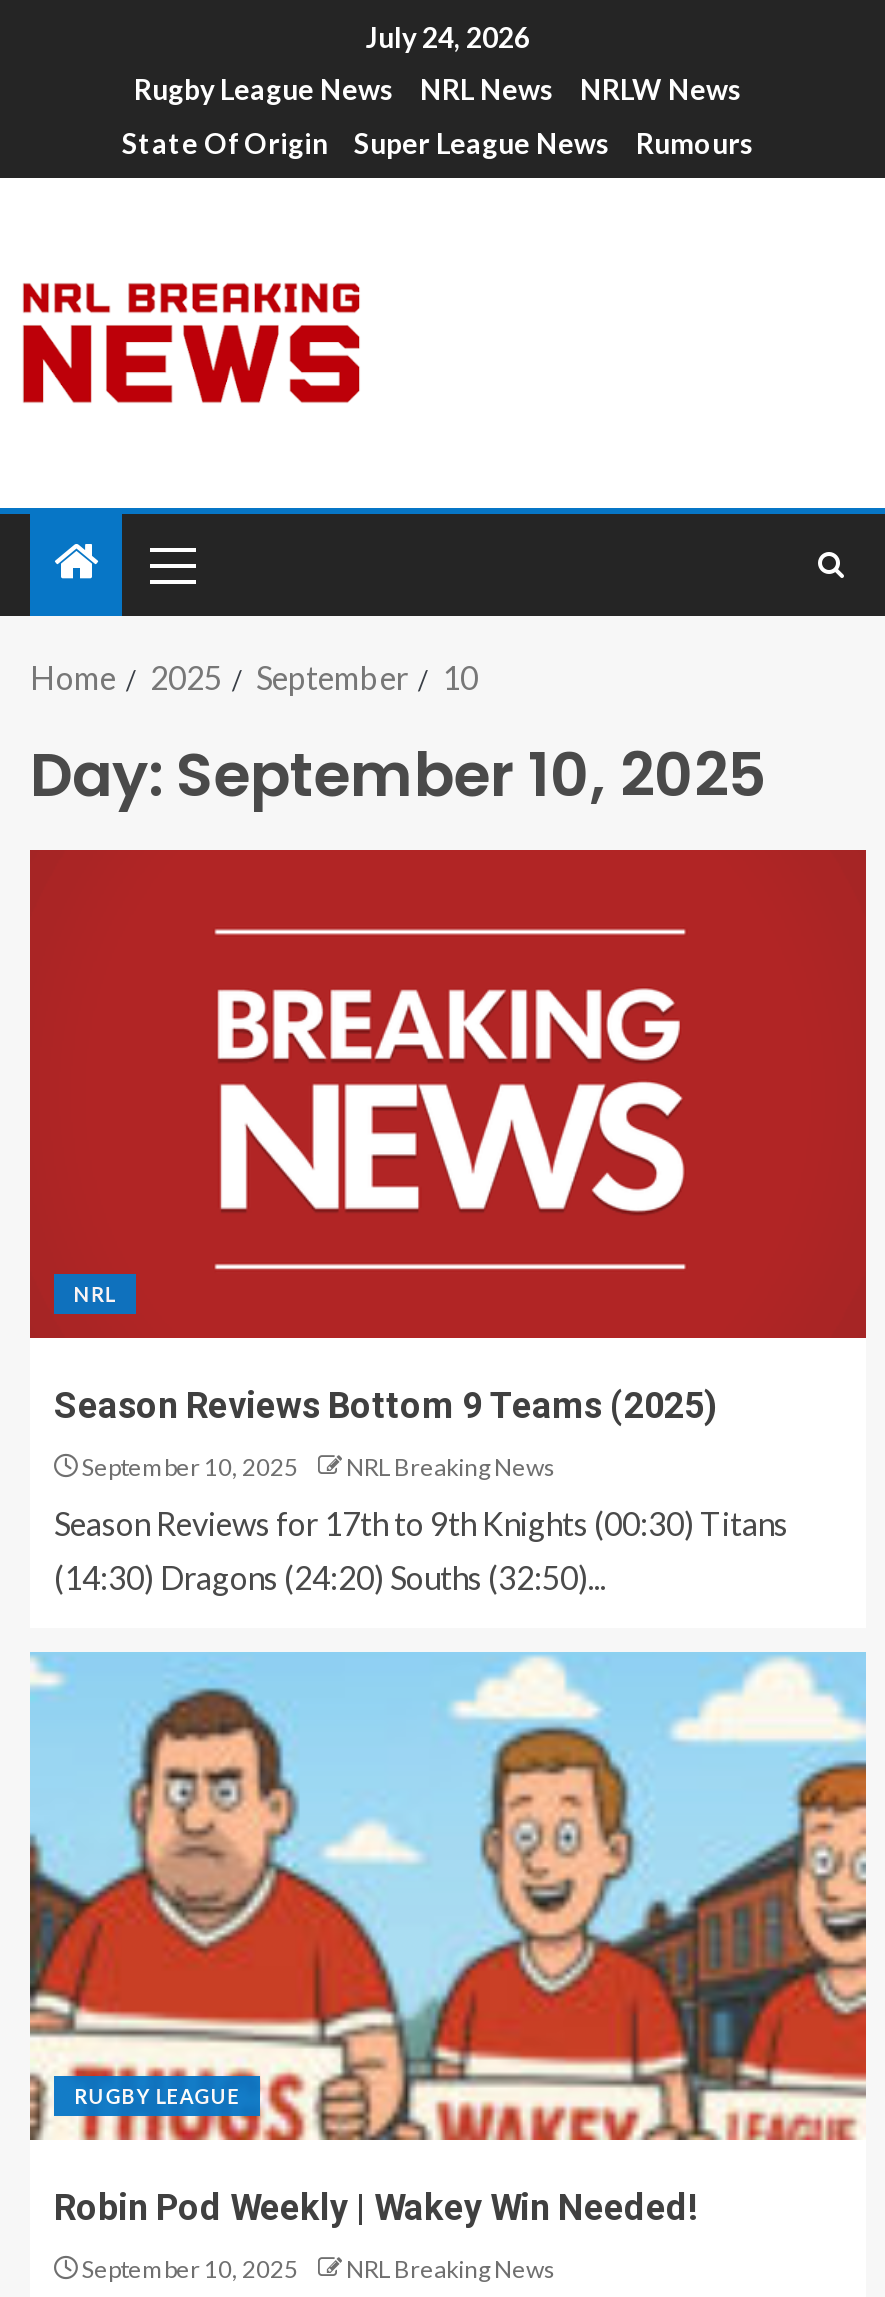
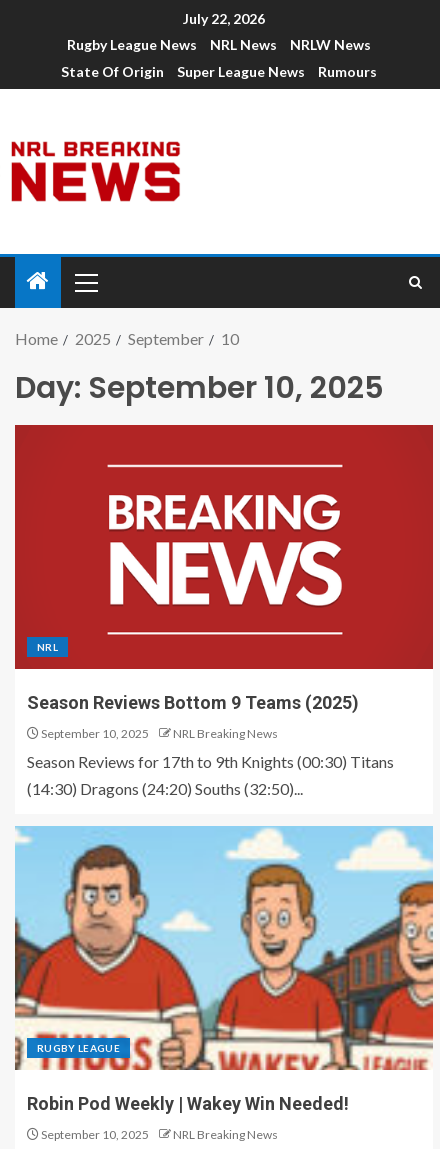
[366,21,530,55] July 24, 2026 -> [183,10,265,27] July 22, 2026

